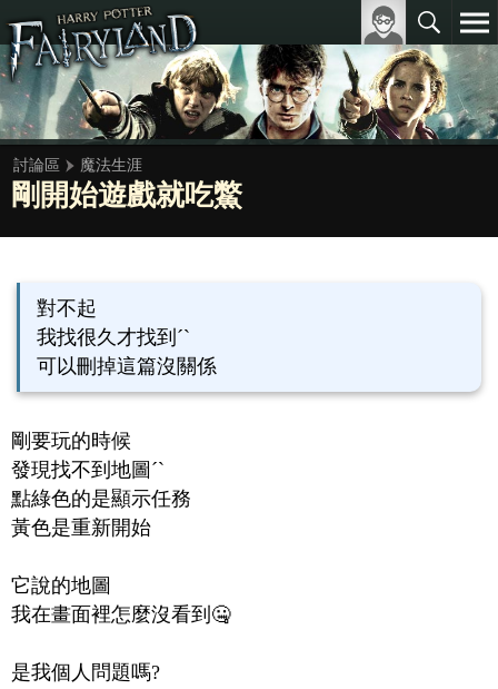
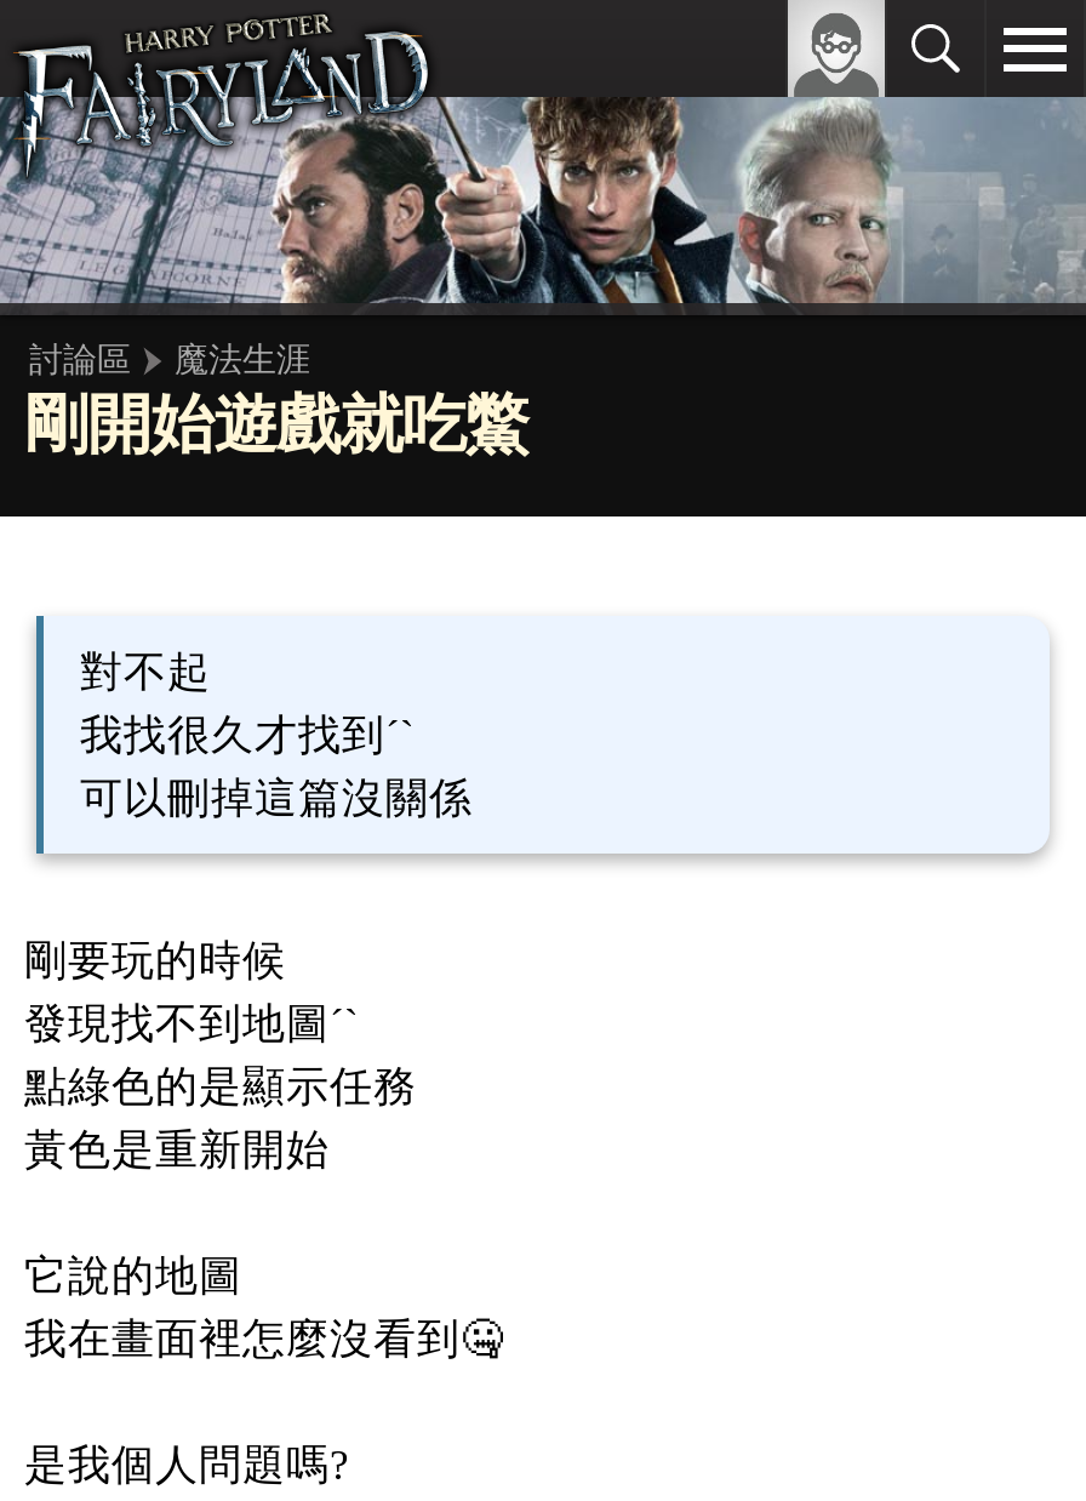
[3,43,495,140] [image] -> [7,95,1079,308] [image]

